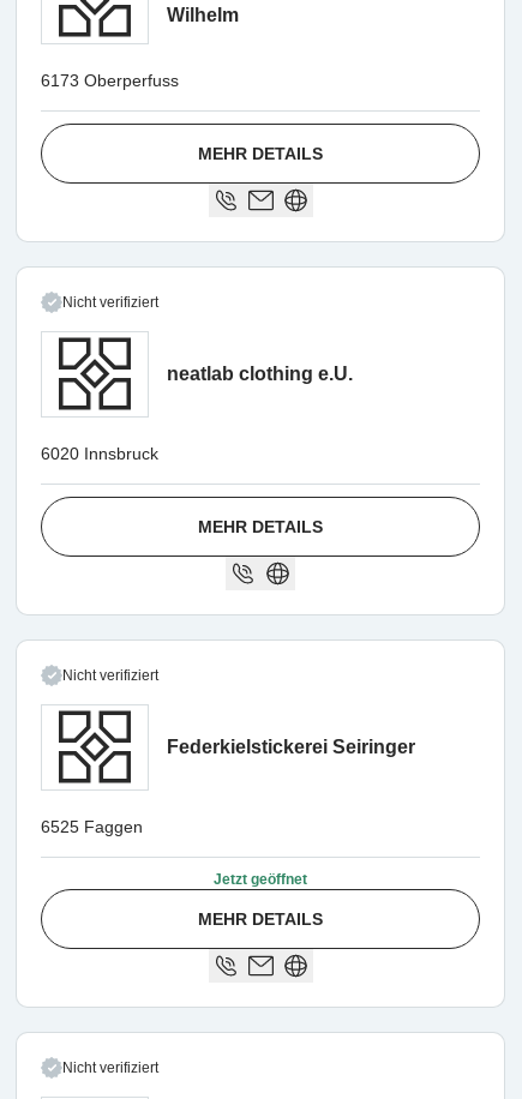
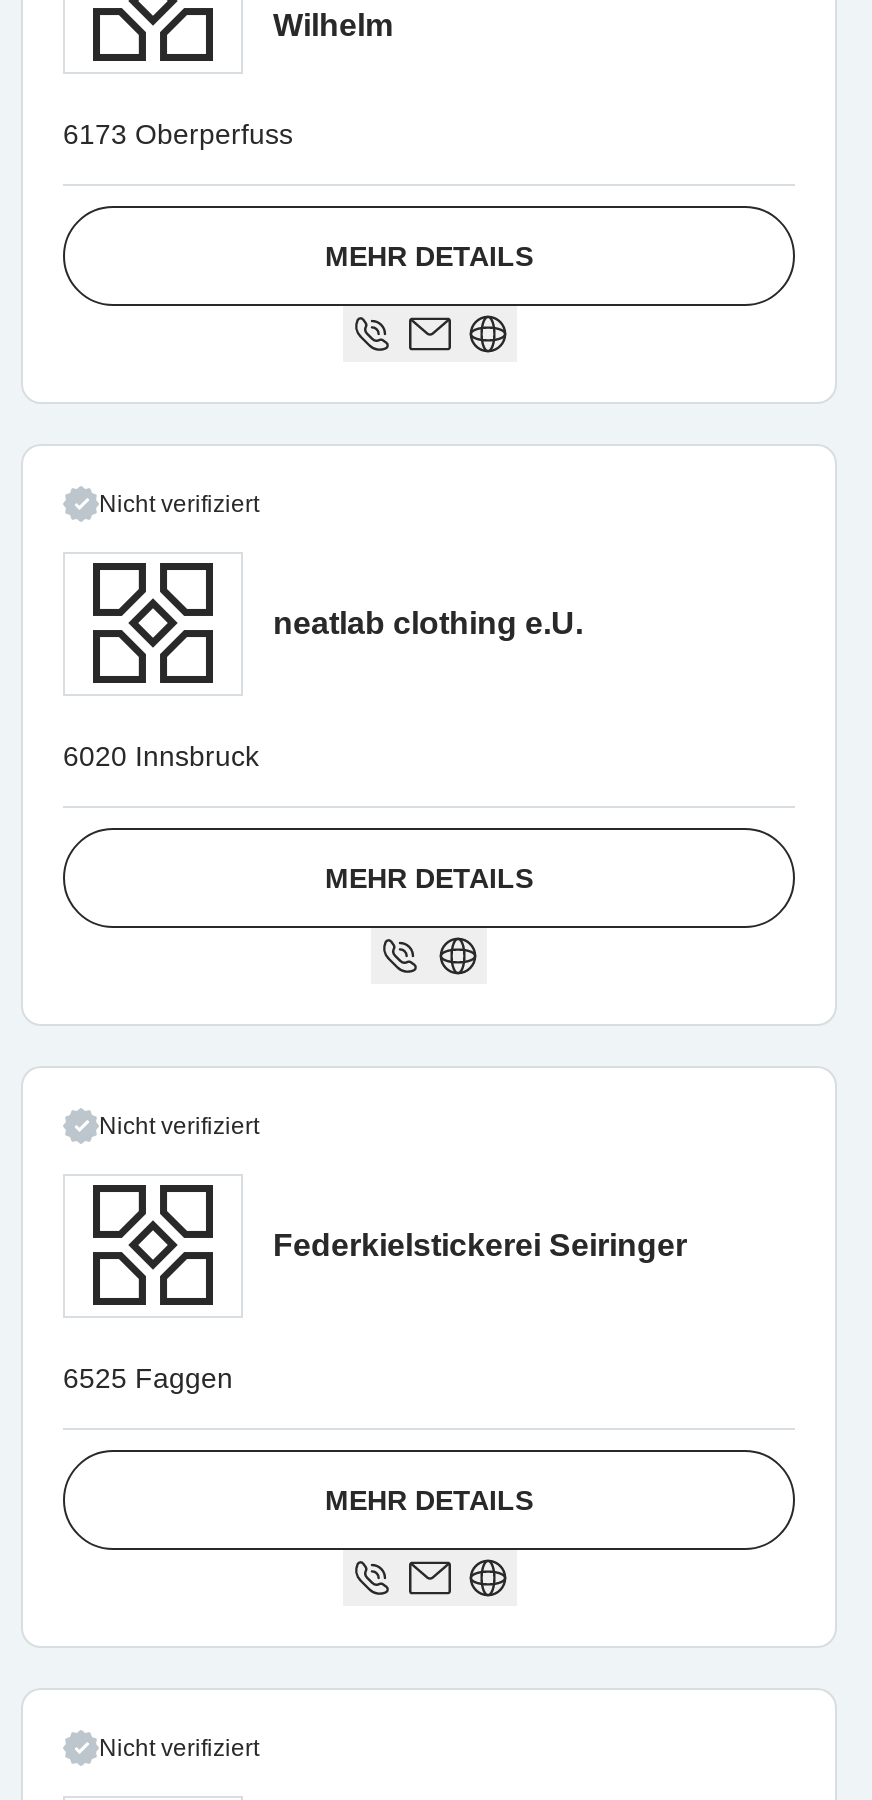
[214,871,307,888] Jetzt geöffnet -> none

